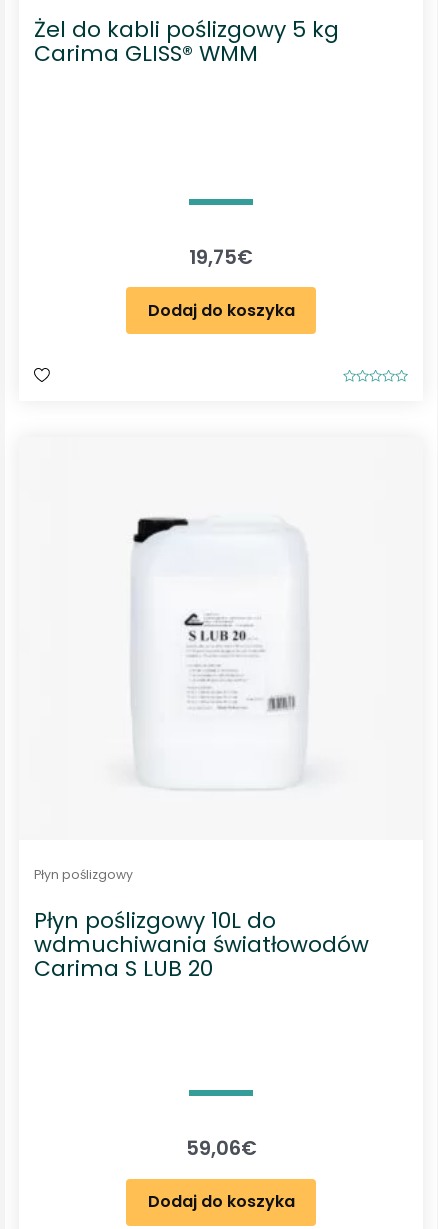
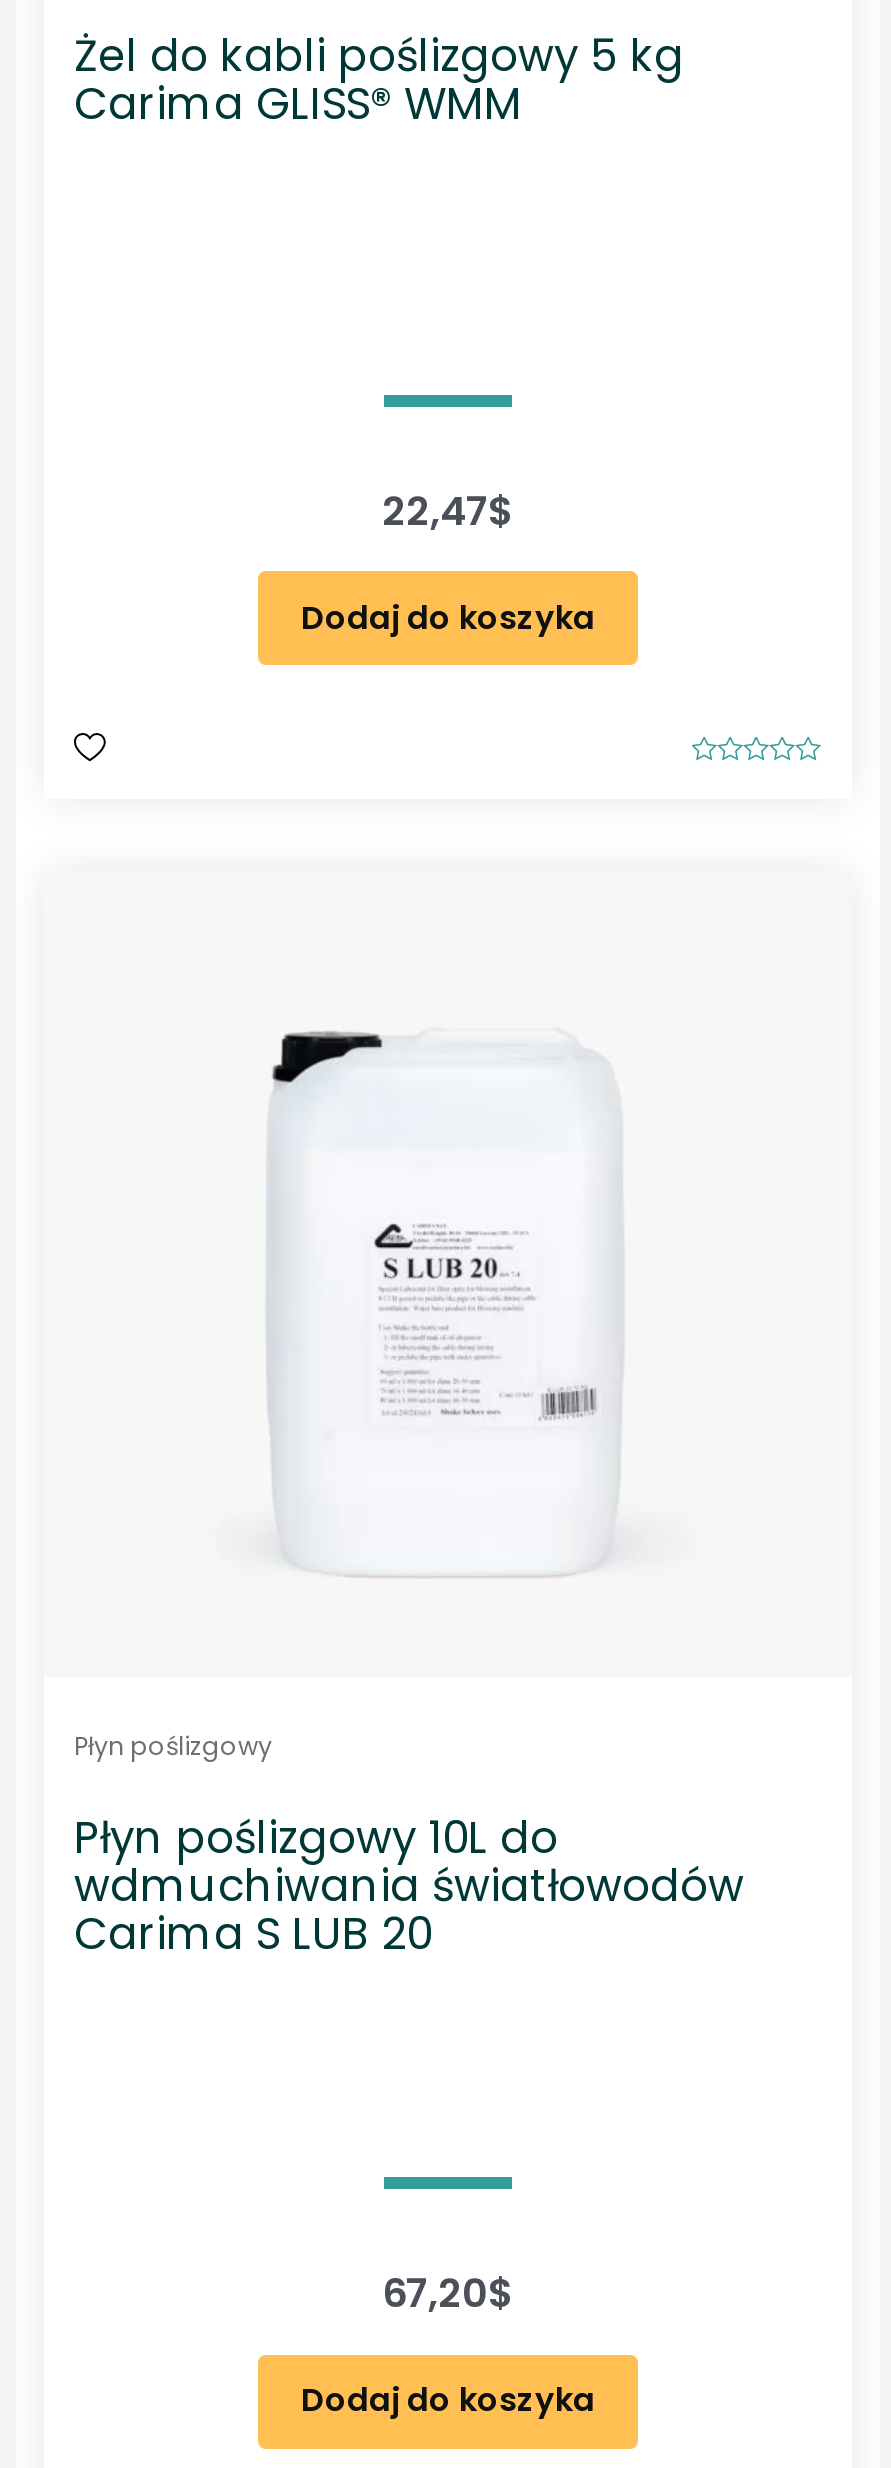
[189,243,253,271] 19,75€ -> [382,482,514,538] 22,47$
[185,1134,256,1162] 59,06€ -> [382,2264,514,2320] 67,20$

